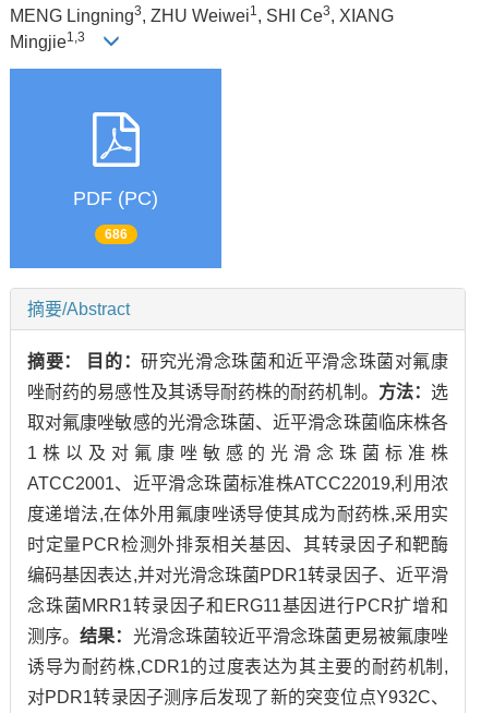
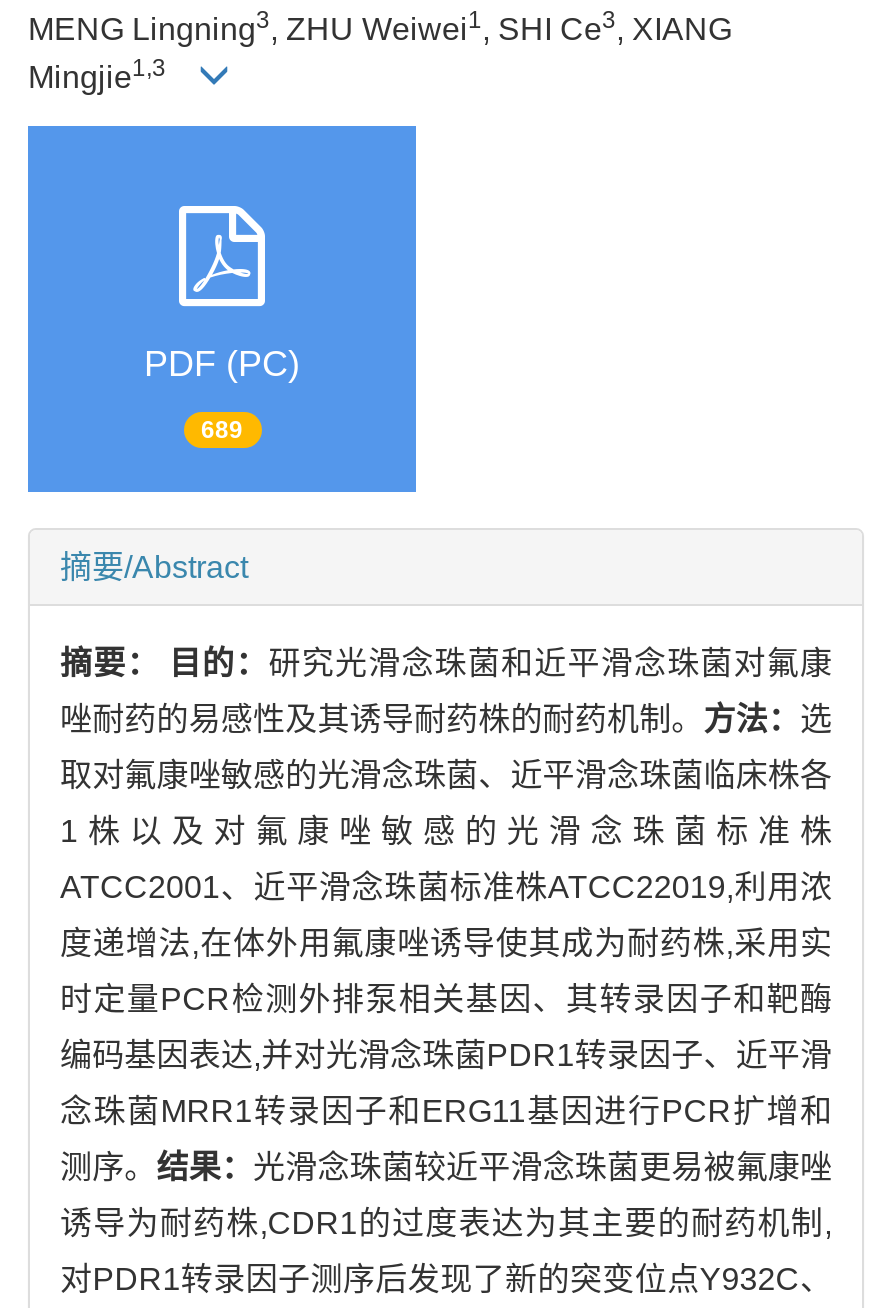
[104,227,127,242] 686 -> [201,416,243,444] 689

